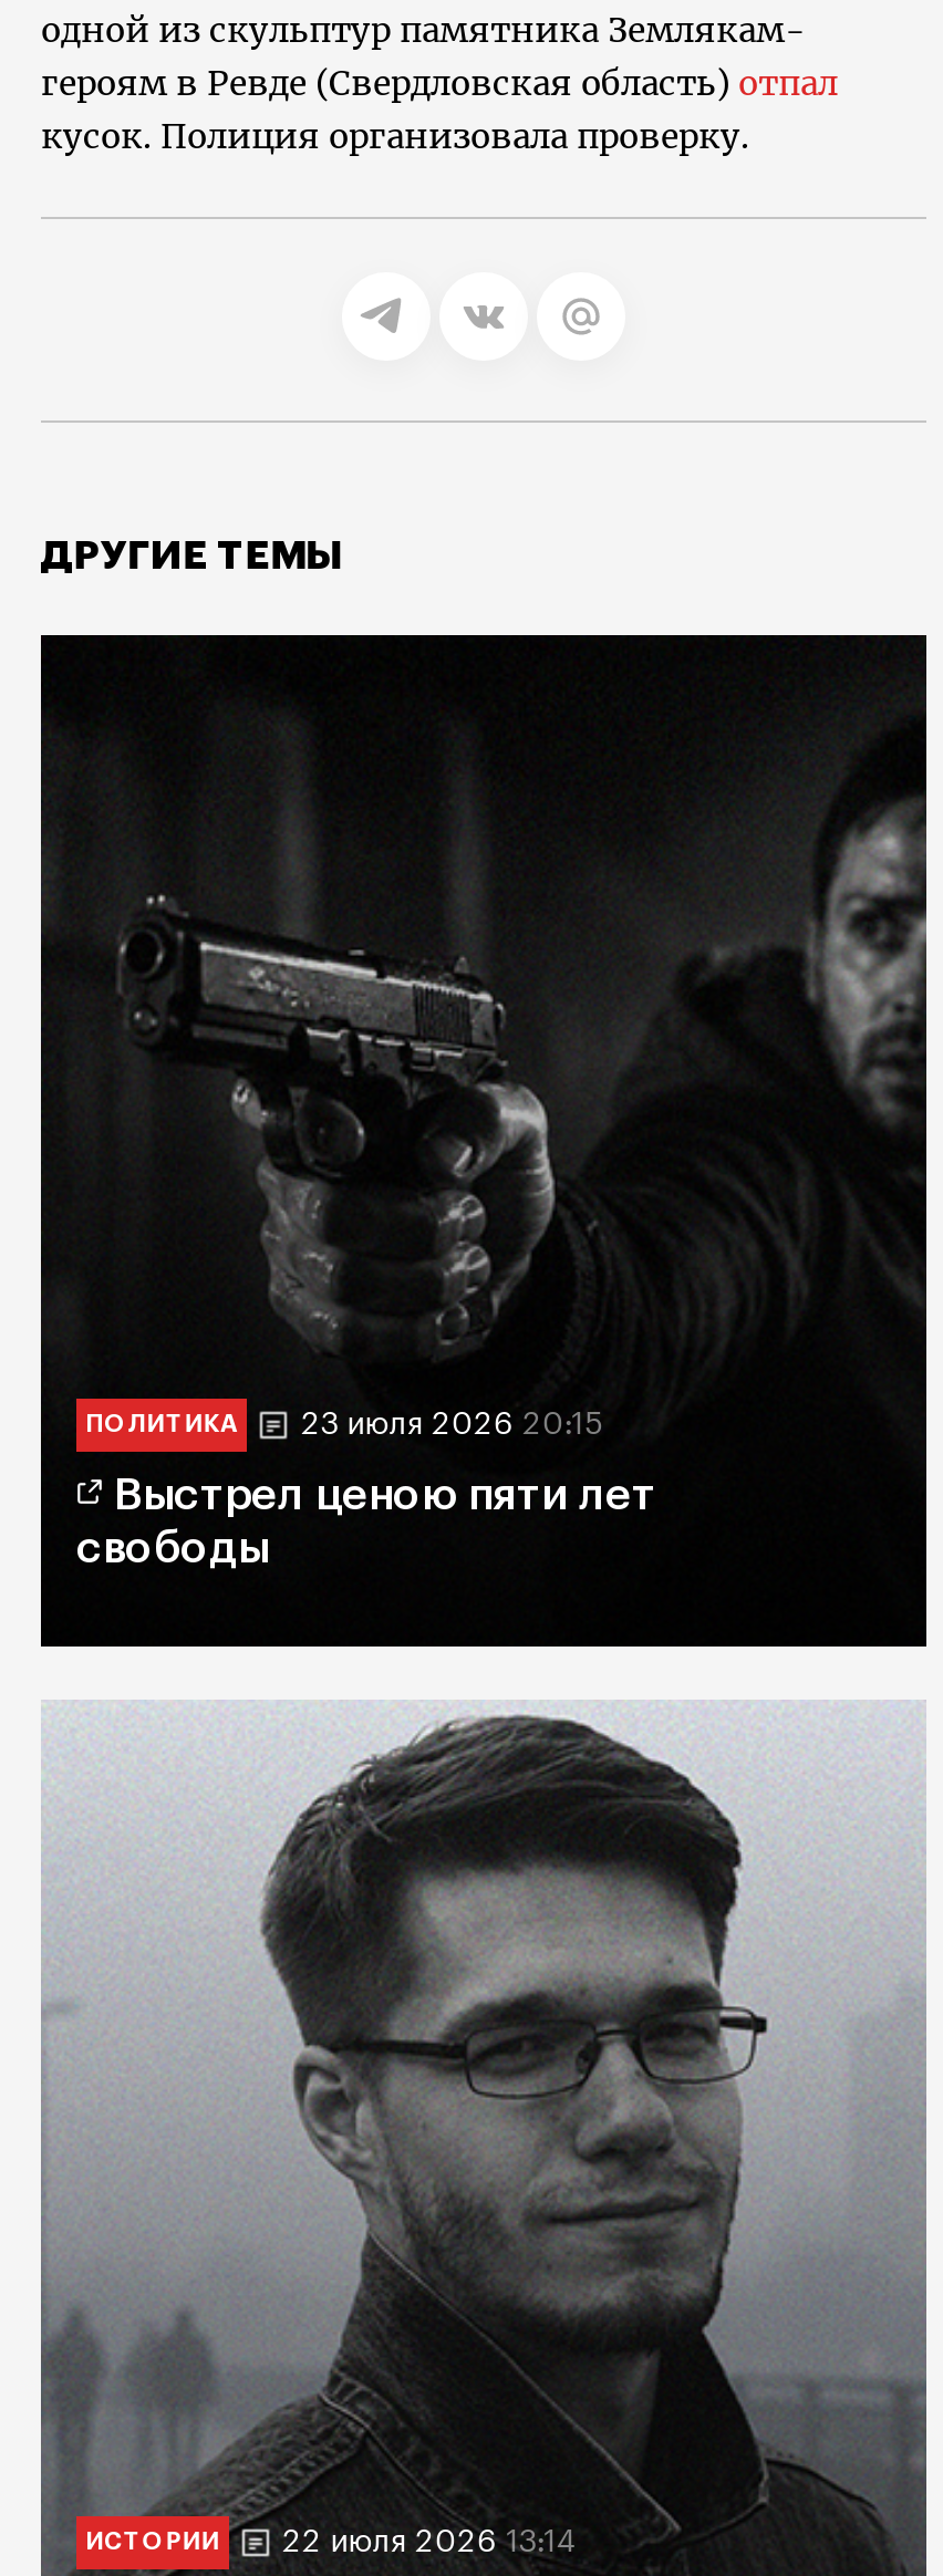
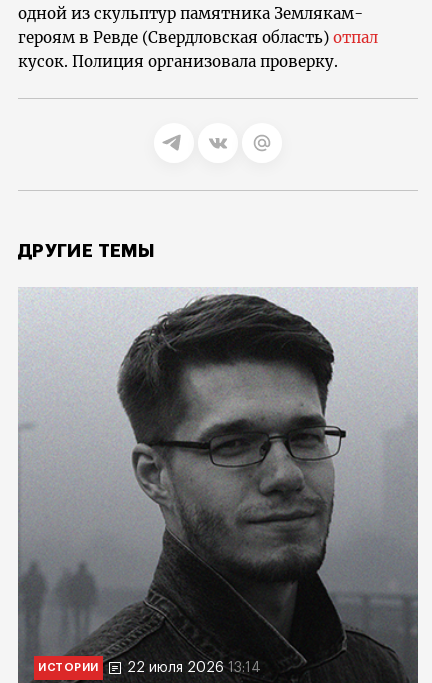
[39,633,929,1649] [image] | ПОЛИТИКА | 23 июля 2026 20:15 | Выстрел ценою пяти лет | свободы -> none

